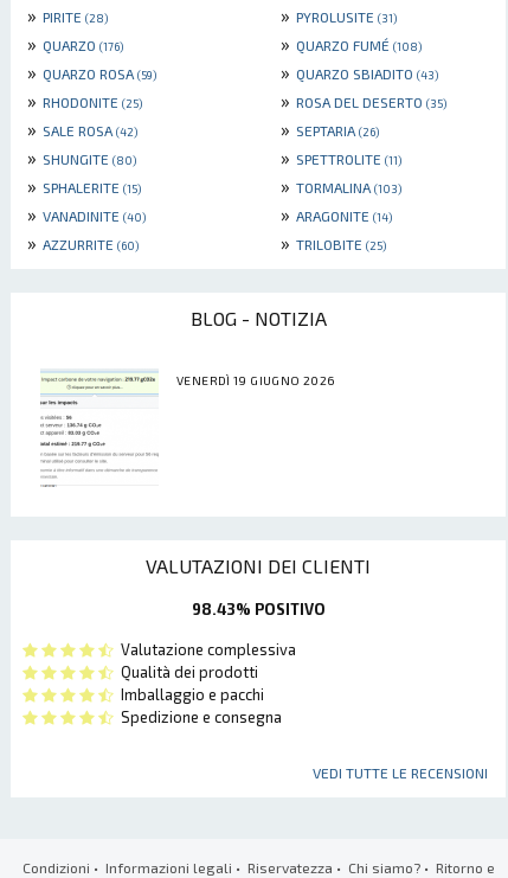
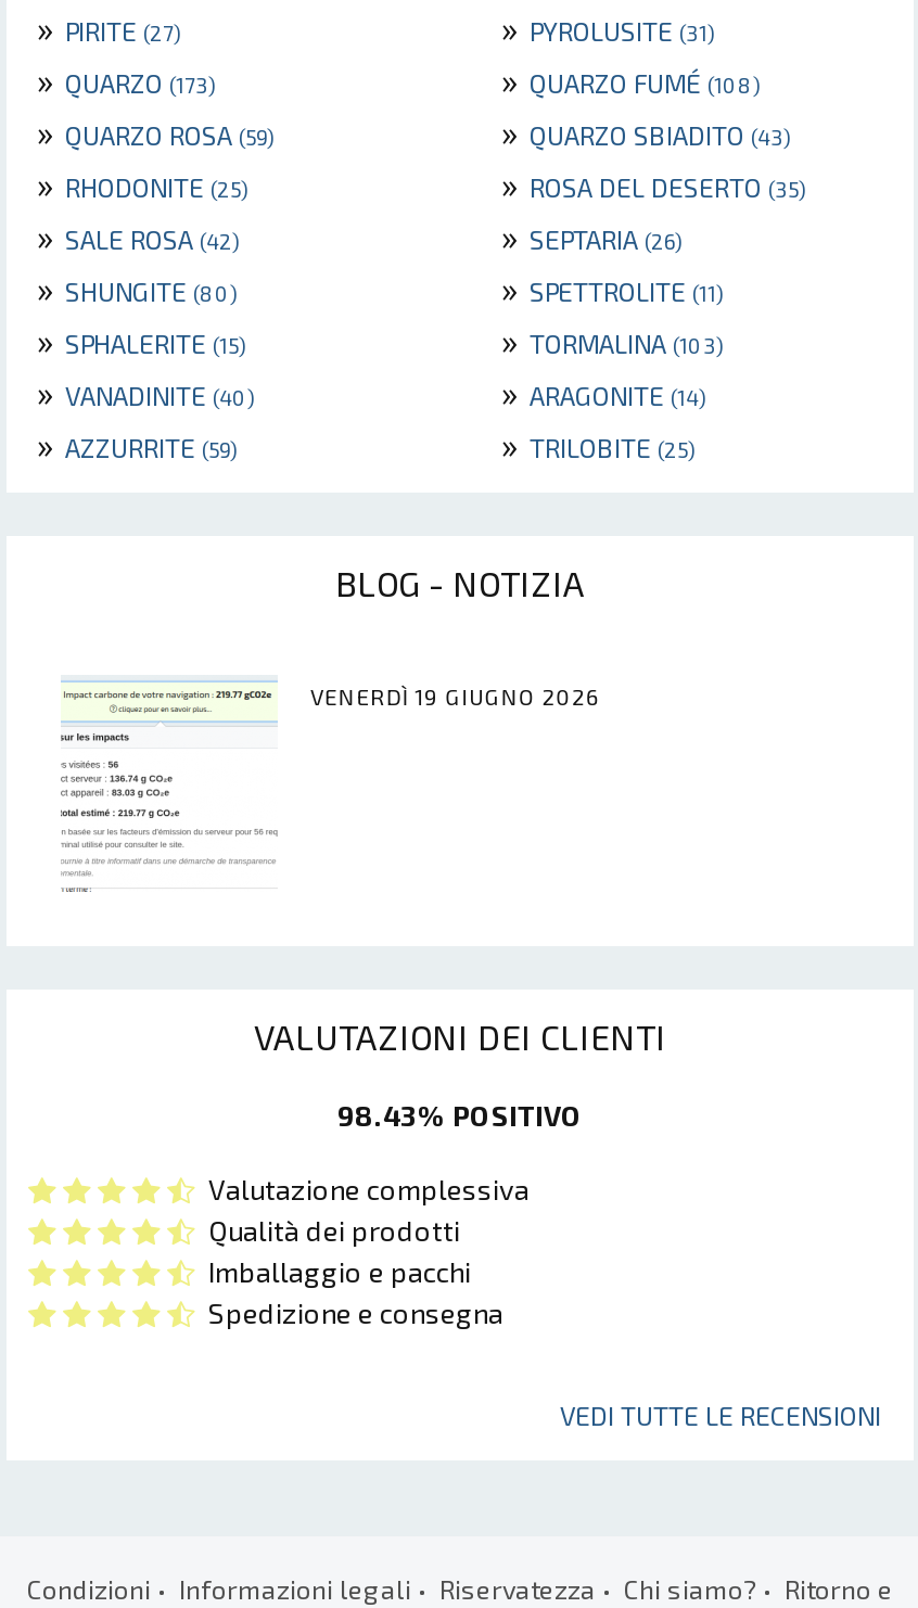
[22,4,108,26] » PIRITE (28) -> [28,7,180,48] » PIRITE (27)
[22,32,123,55] » QUARZO (176) -> [28,59,215,100] » QUARZO (173)
[22,231,139,254] » AZZURRITE (60) -> [28,424,237,465] » AZZURRITE (59)

